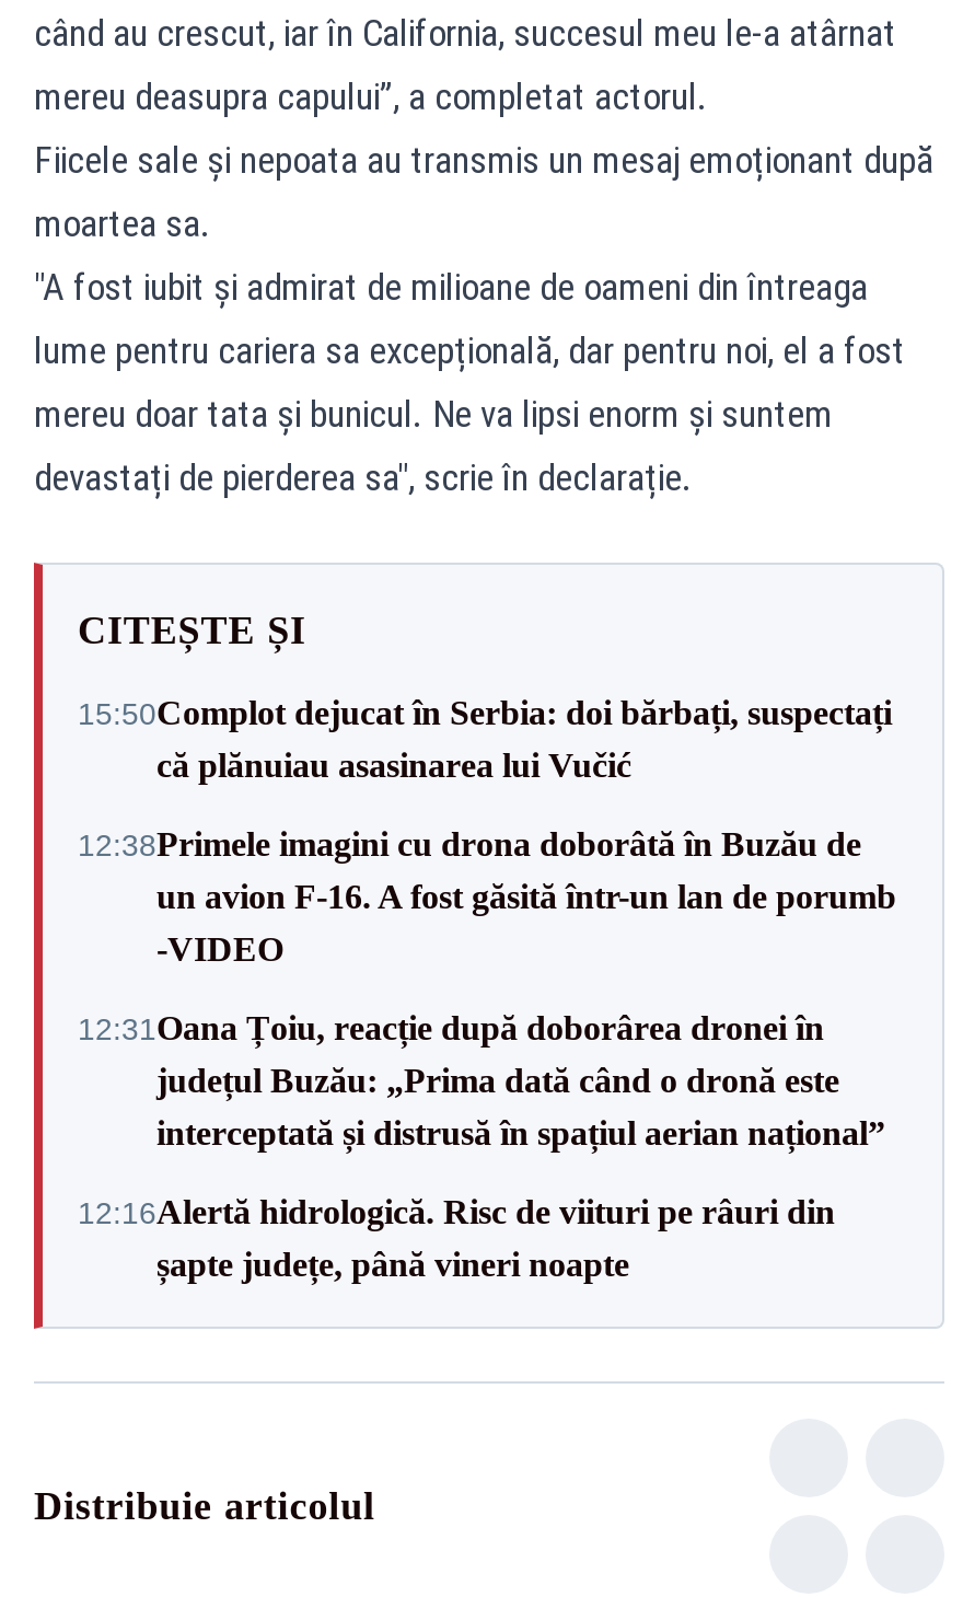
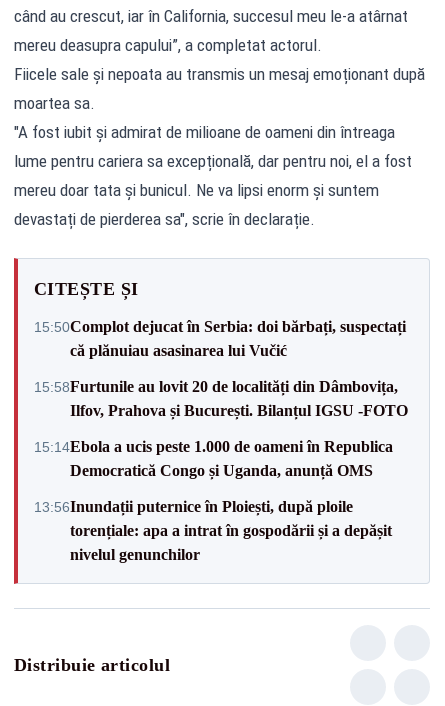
[78,825,896,968] 12:38Primele imagini cu drona doborâtă în Buzău de | un avion F-16. A fost găsită într-un lan de porumb | -VIDEO -> [34,377,408,418] 15:58Furtunile au lovit 20 de localități din Dâmbovița, | Ilfov, Prahova și București. Bilanțul IGSU -FOTO
[78,1009,885,1152] 12:31Oana Țoiu, reacție după doborârea dronei în | județul Buzău: „Prima dată când o dronă este | interceptată și distrusă în spațiul aerian național” -> [34,437,393,478] 15:14Ebola a ucis peste 1.000 de oameni în Republica | Democratică Congo și Uganda, anunță OMS
[78,1193,835,1283] 12:16Alertă hidrologică. Risc de viituri pe râuri din | șapte județe, până vineri noapte -> [34,497,392,562] 13:56Inundații puternice în Ploiești, după ploile | torențiale: apa a intrat în gospodării și a depășit | nivelul genunchilor

